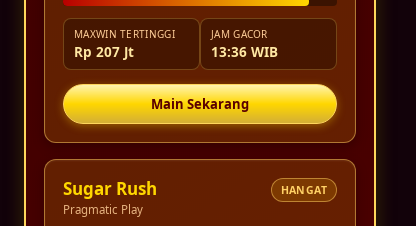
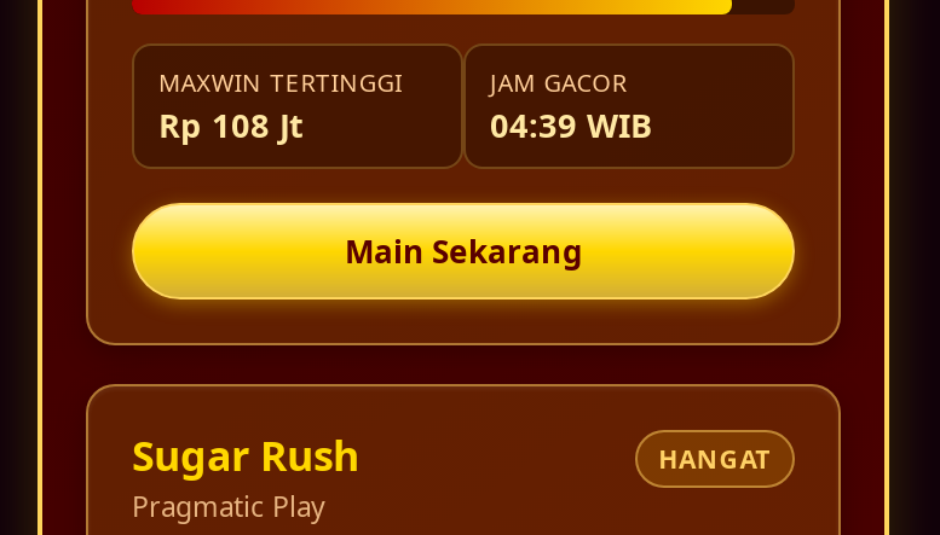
[74,43,134,61] Rp 207 Jt -> [158,103,304,147] Rp 108 Jt
[211,43,278,61] 13:36 WIB -> [490,103,652,147] 04:39 WIB

